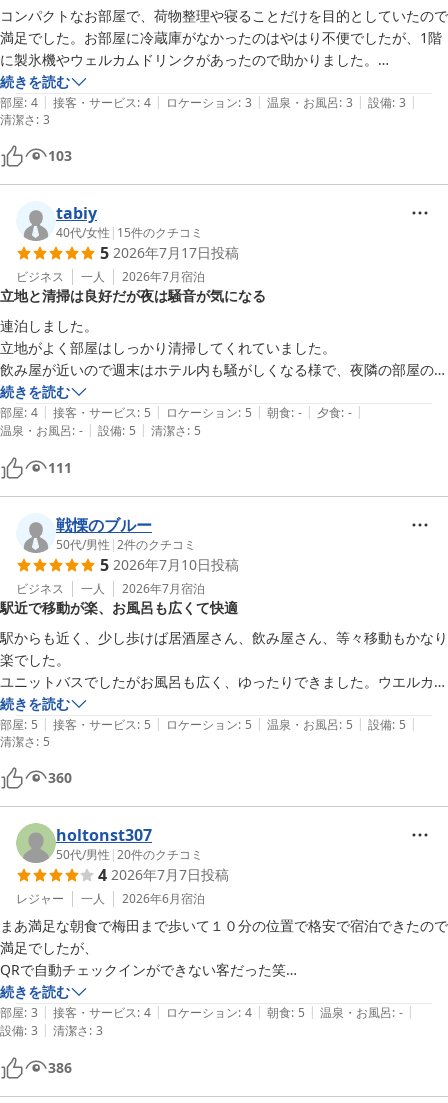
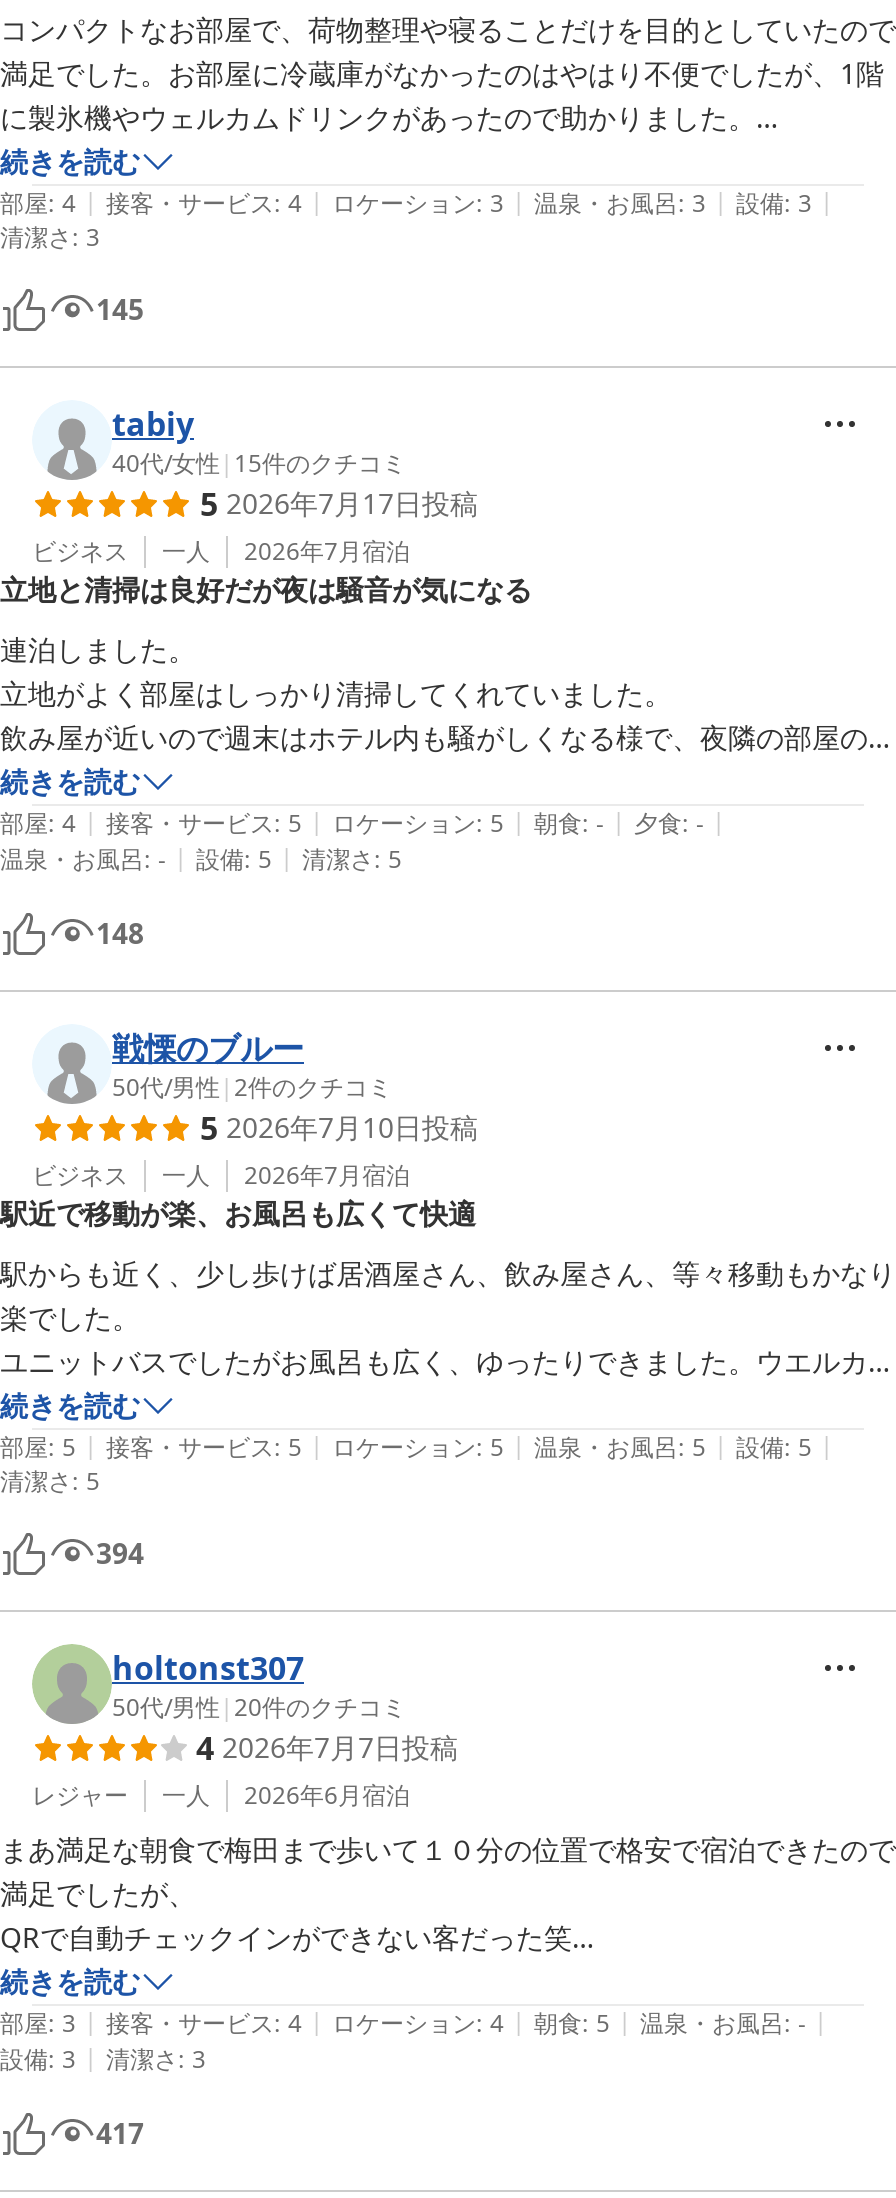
[48,146,72,165] 103 -> [96,290,144,328] 145
[48,458,72,477] 111 -> [96,914,144,952] 148
[48,768,72,787] 360 -> [96,1534,144,1572] 394
[48,1058,72,1077] 386 -> [96,2114,144,2152] 417

